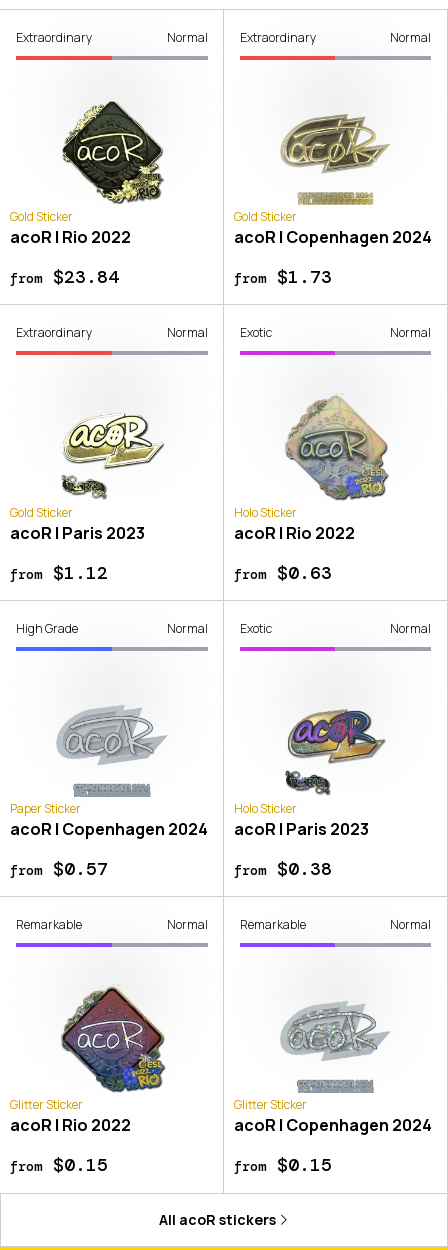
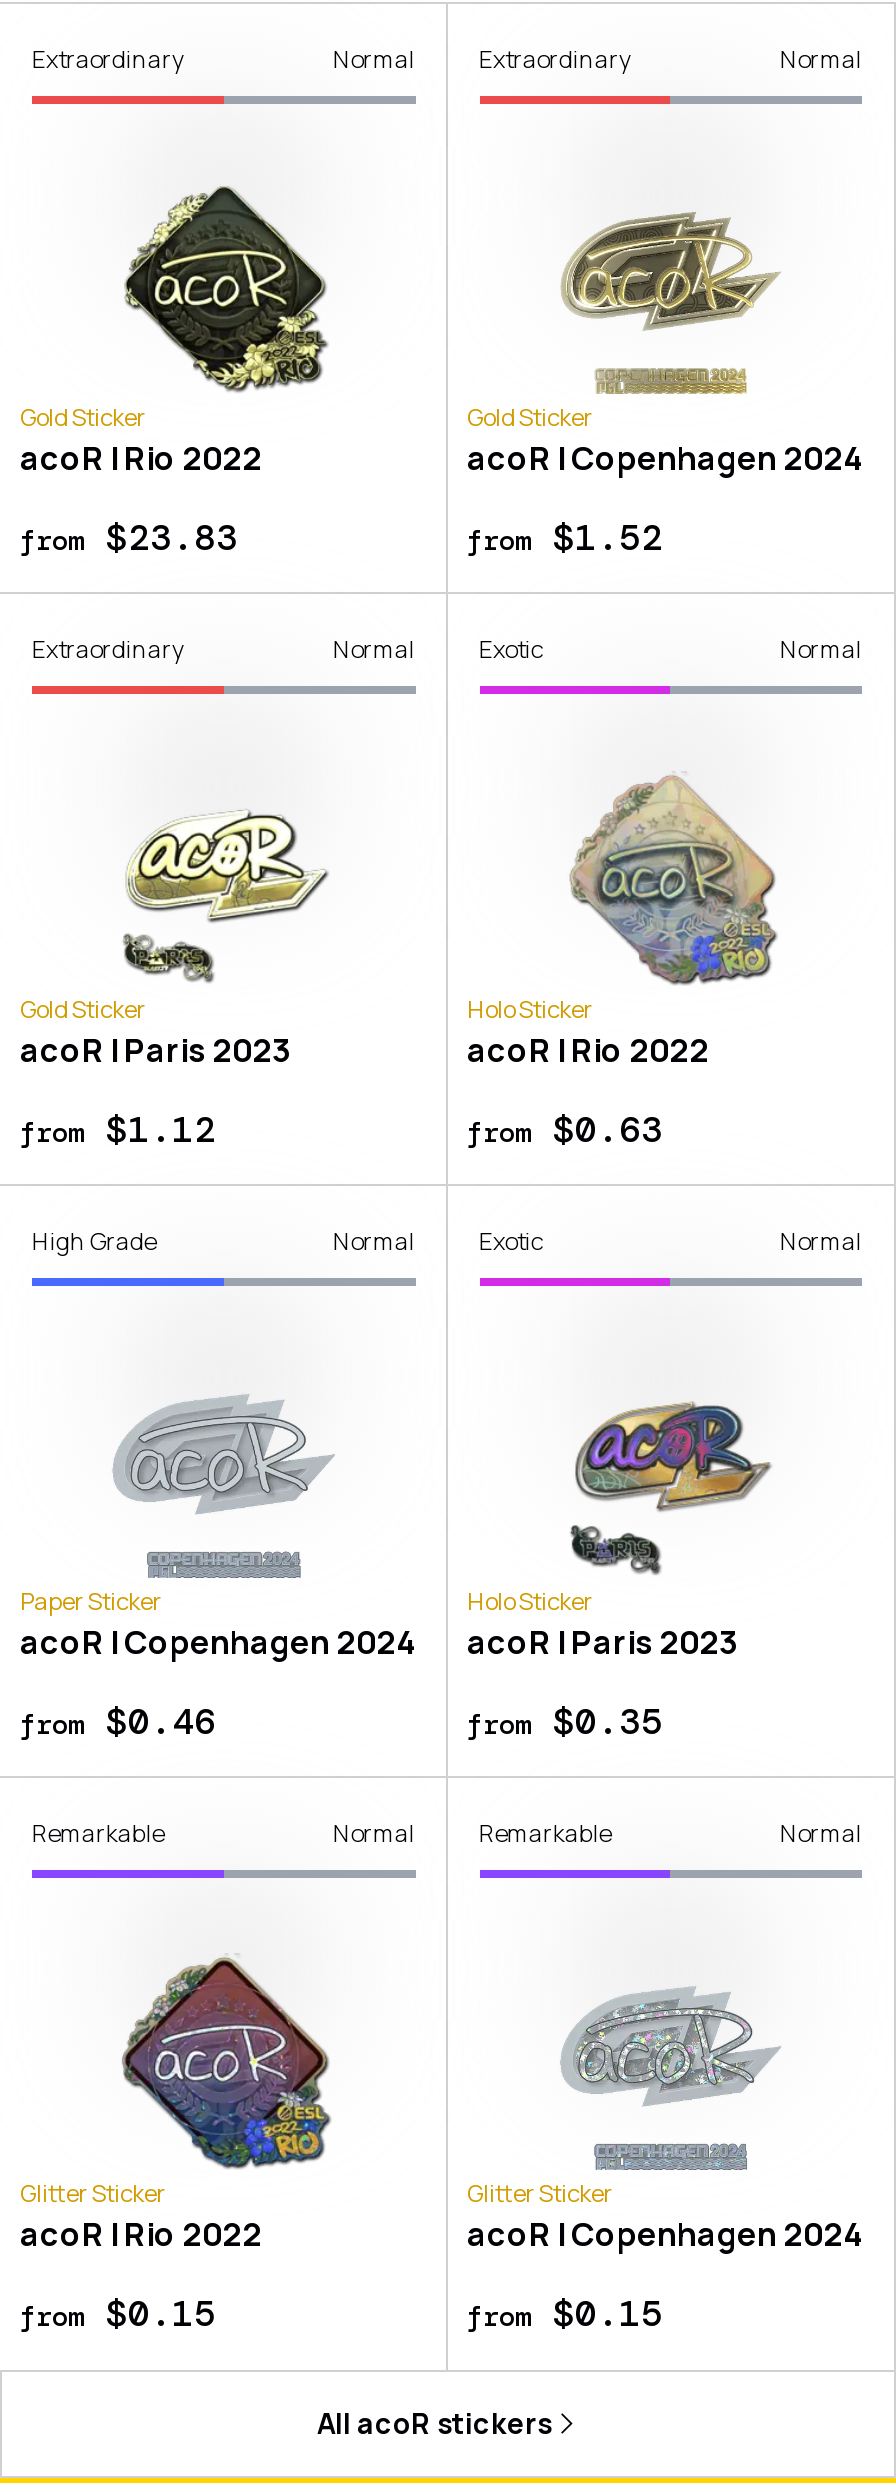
[10,265,119,289] from $23.84 -> [20,515,238,563] from $23.83
[233,265,331,289] from $1.73 -> [467,515,663,563] from $1.52
[10,857,108,881] from $0.57 -> [20,1698,216,1746] from $0.46
[233,857,331,881] from $0.38 -> [467,1698,663,1746] from $0.35

